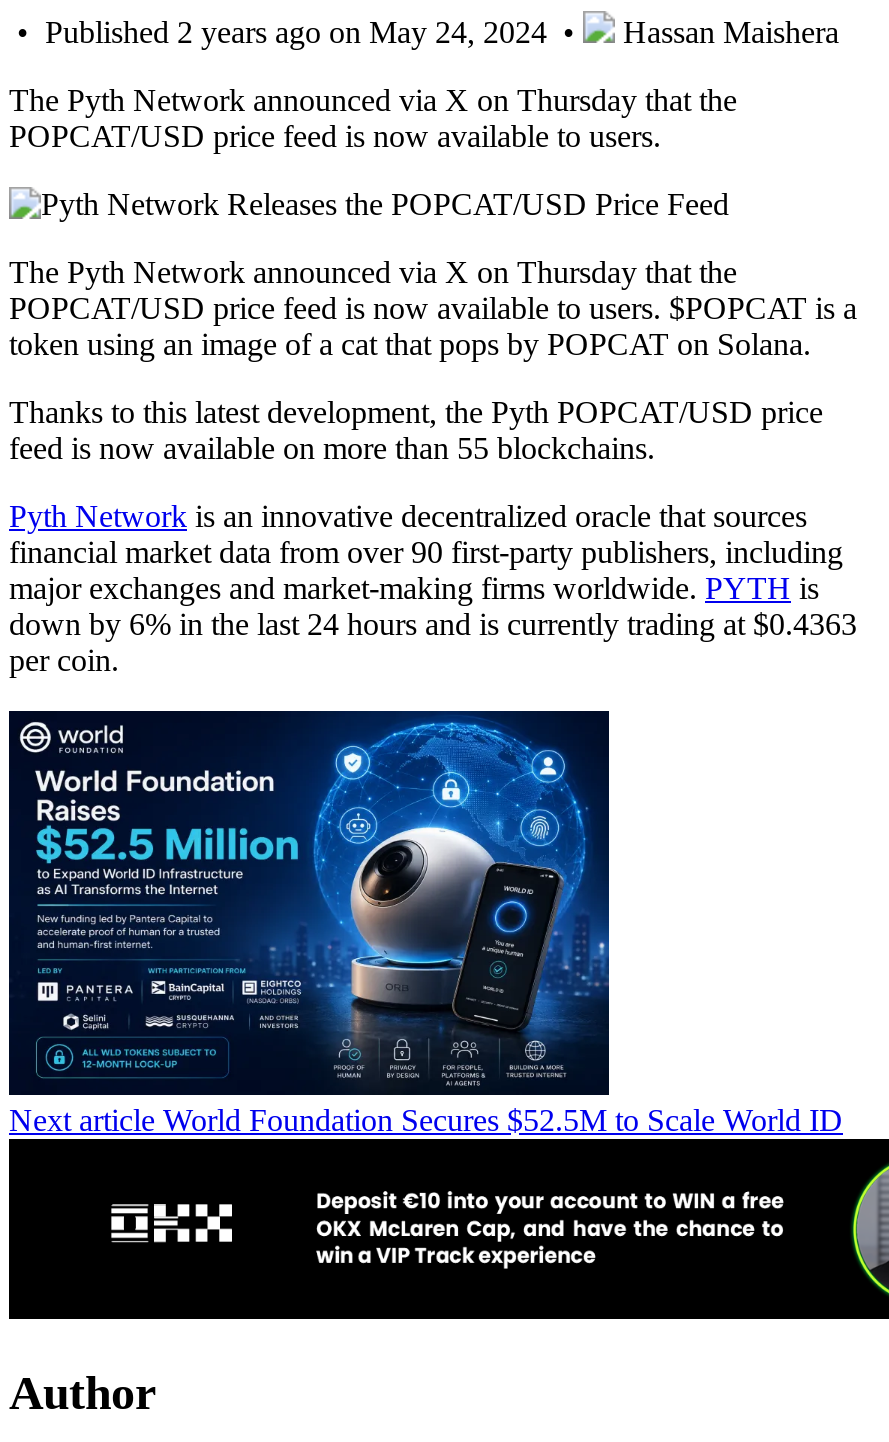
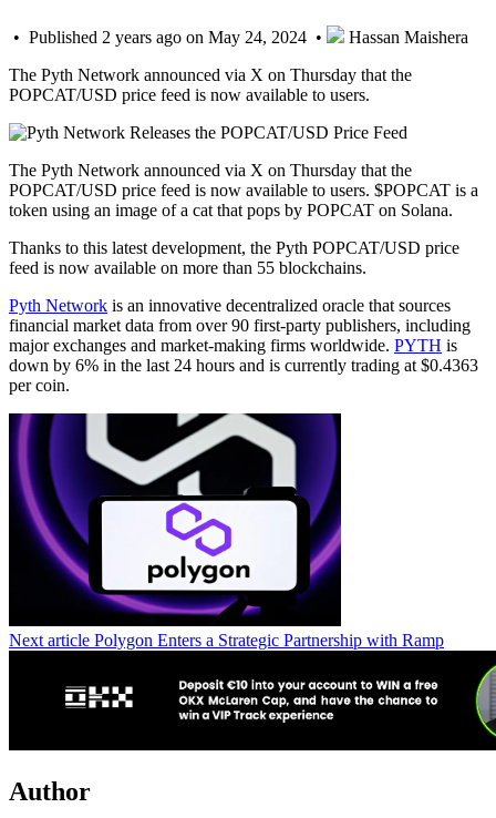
[9,709,843,1137] [image] | Next article World Foundation Secures $52.5M to Scale World ID -> [9,412,444,649] [image] | Next article Polygon Enters a Strategic Partnership with Ramp

